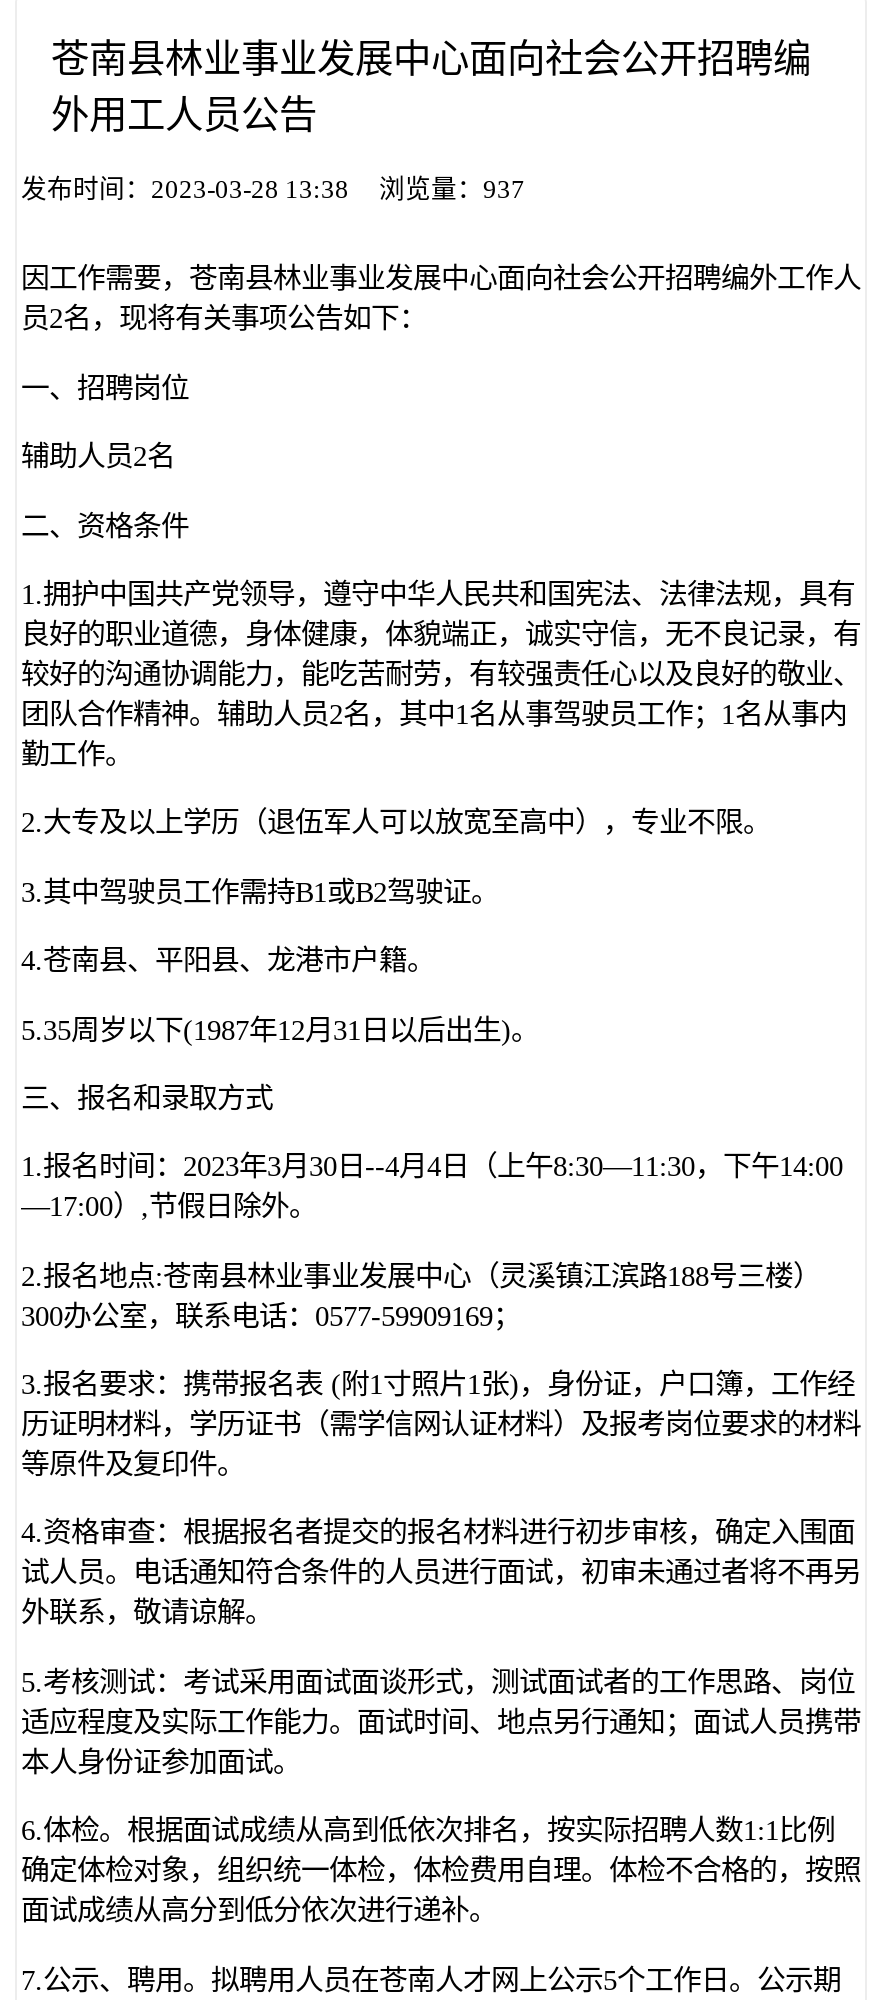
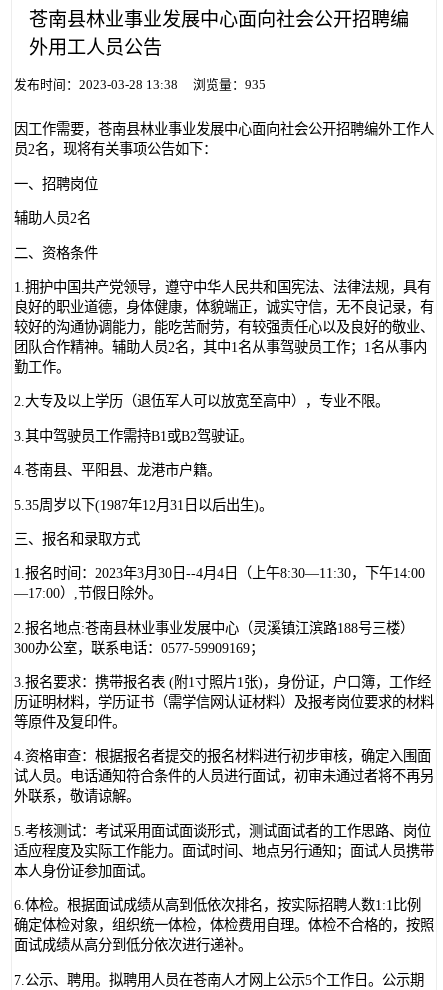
[21,176,525,204] 发布时间：2023-03-28 13:38 浏览量：937 -> [14,78,266,92] 发布时间：2023-03-28 13:38 浏览量：935

